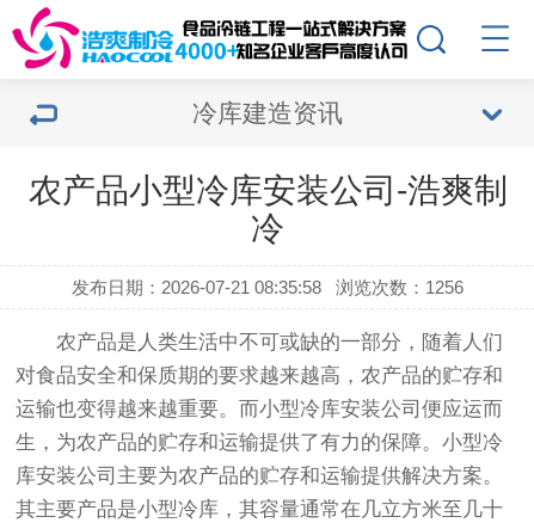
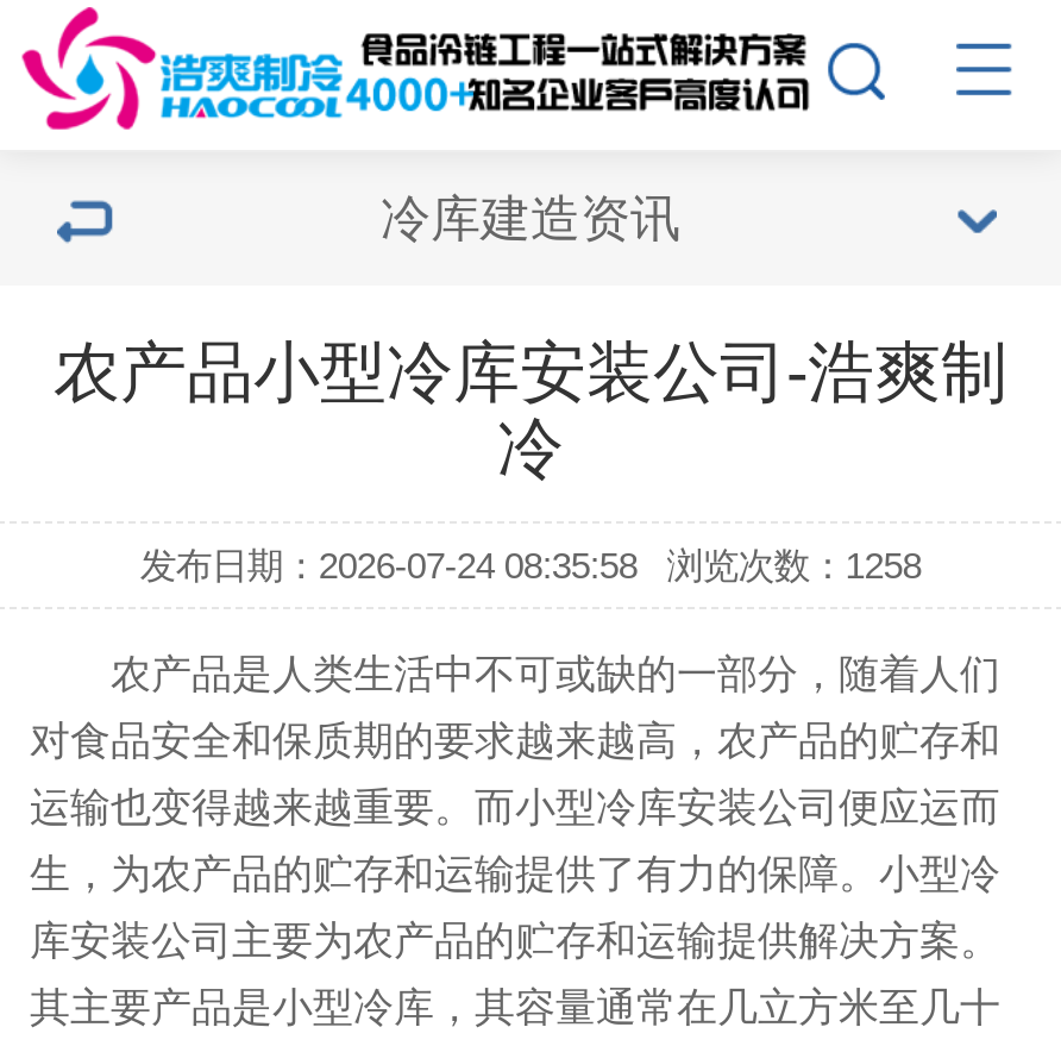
[71,277,321,297] 发布日期：2026-07-21 08:35:58 -> [140,545,637,585] 发布日期：2026-07-24 08:35:58
[336,277,464,297] 浏览次数：1256 -> [667,545,921,585] 浏览次数：1258

